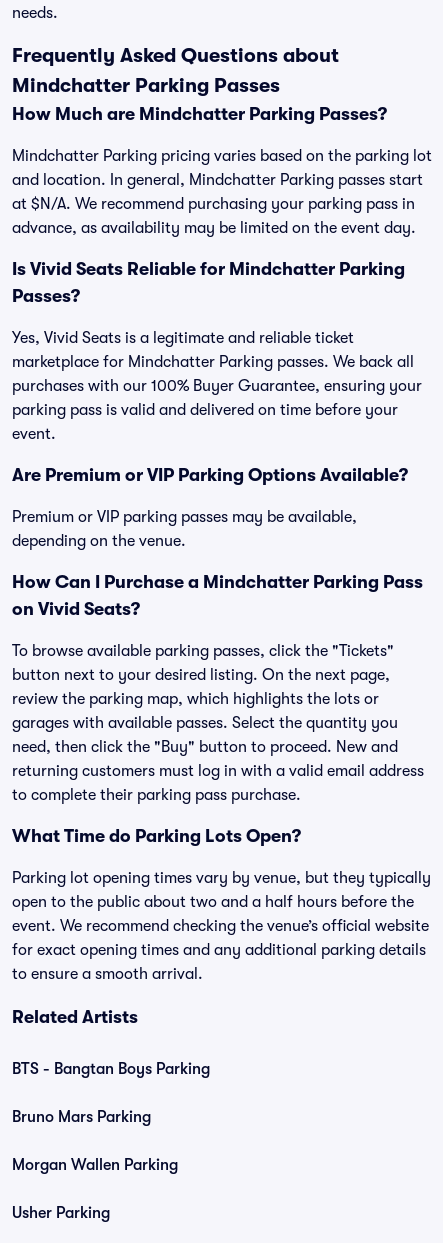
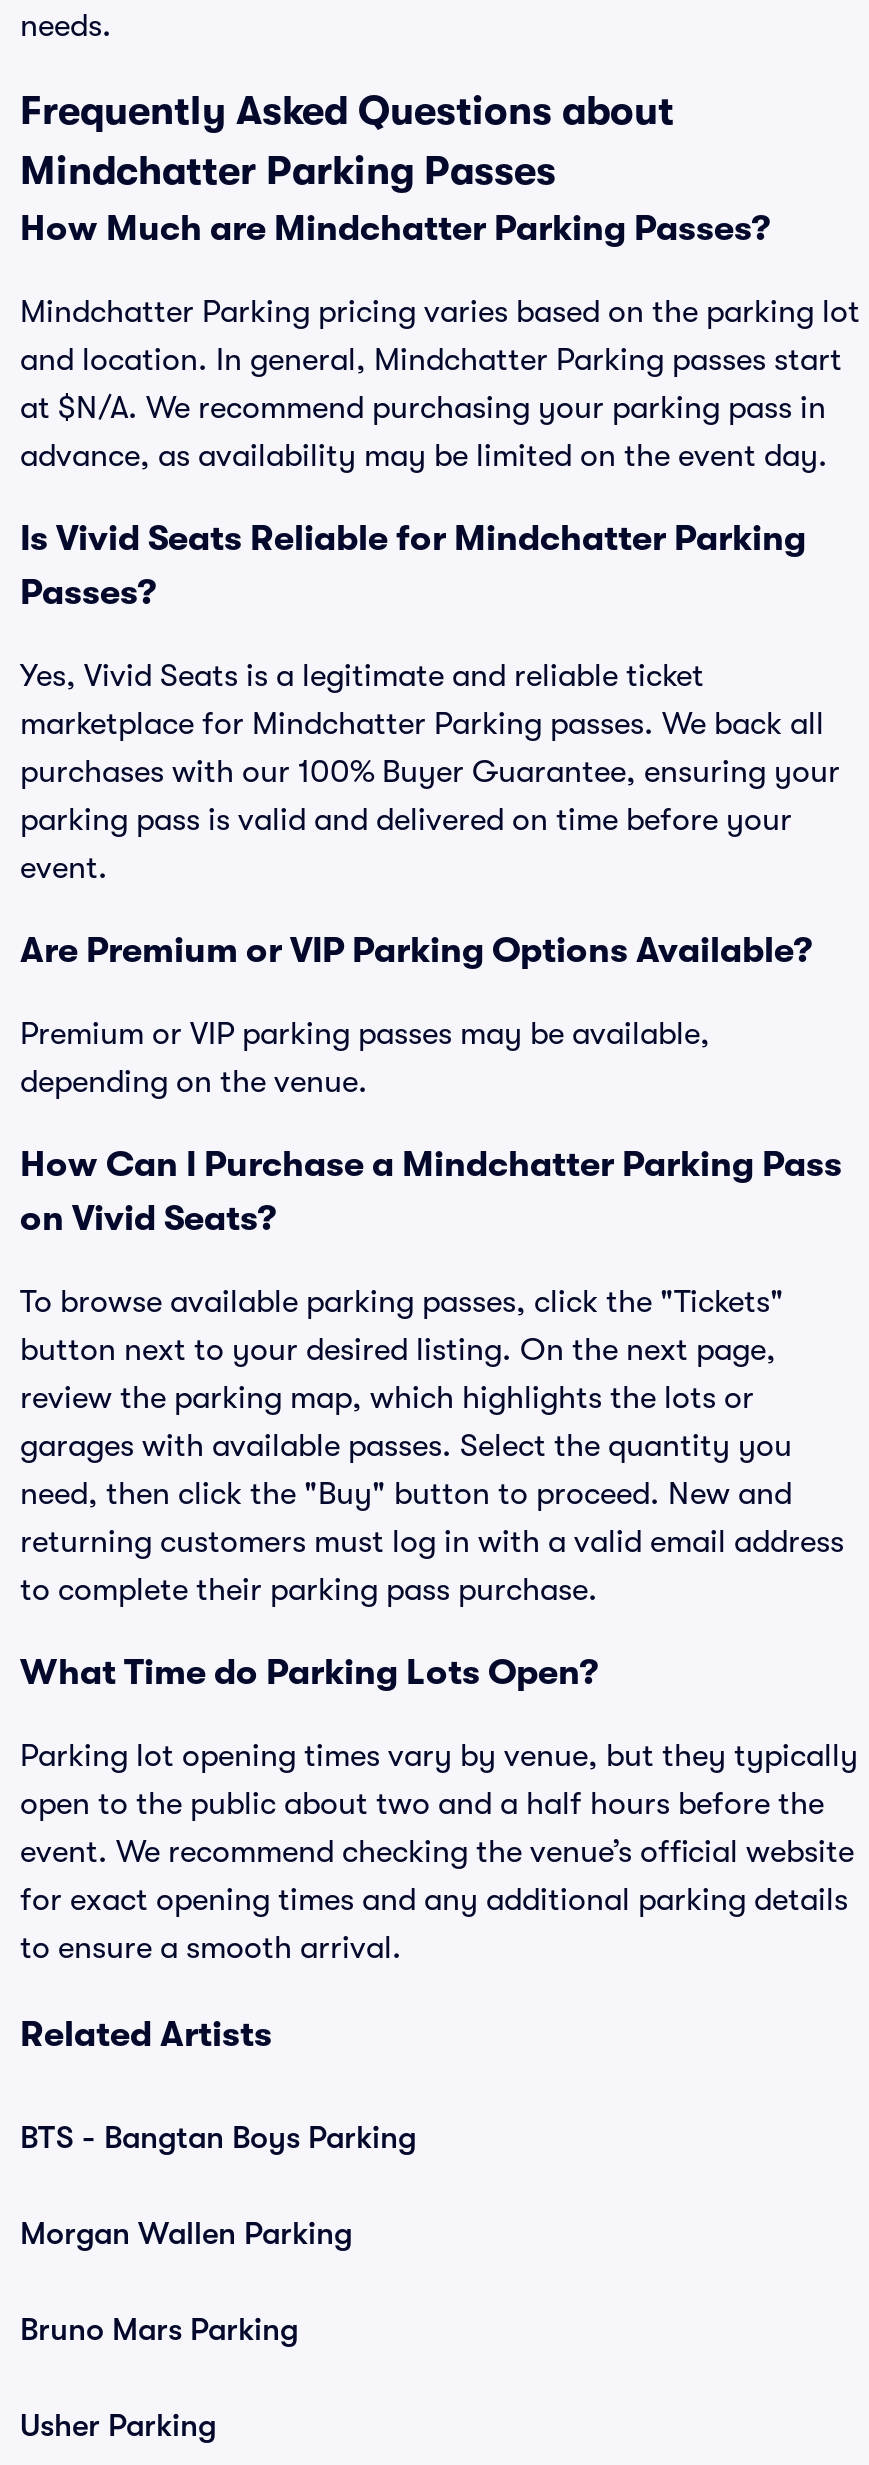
moved [12,1108,151,1126] -> [20,2312,298,2348]: Bruno Mars Parking
moved [12,1156,178,1174] -> [20,2216,352,2252]: Morgan Wallen Parking

